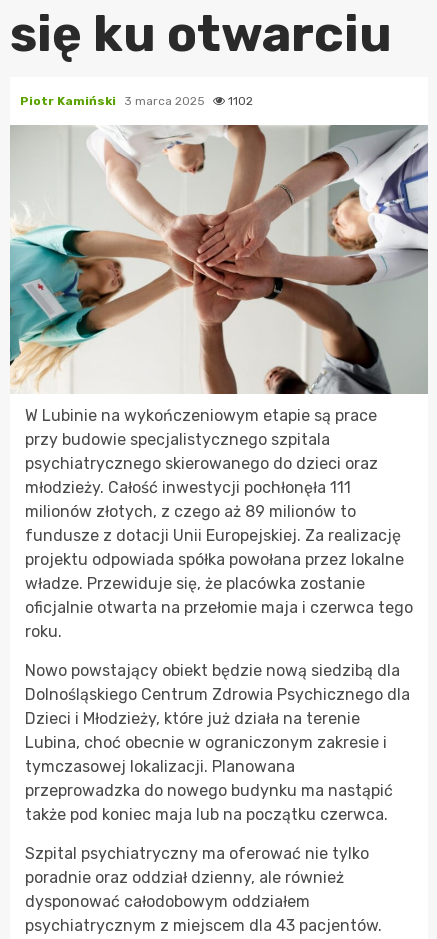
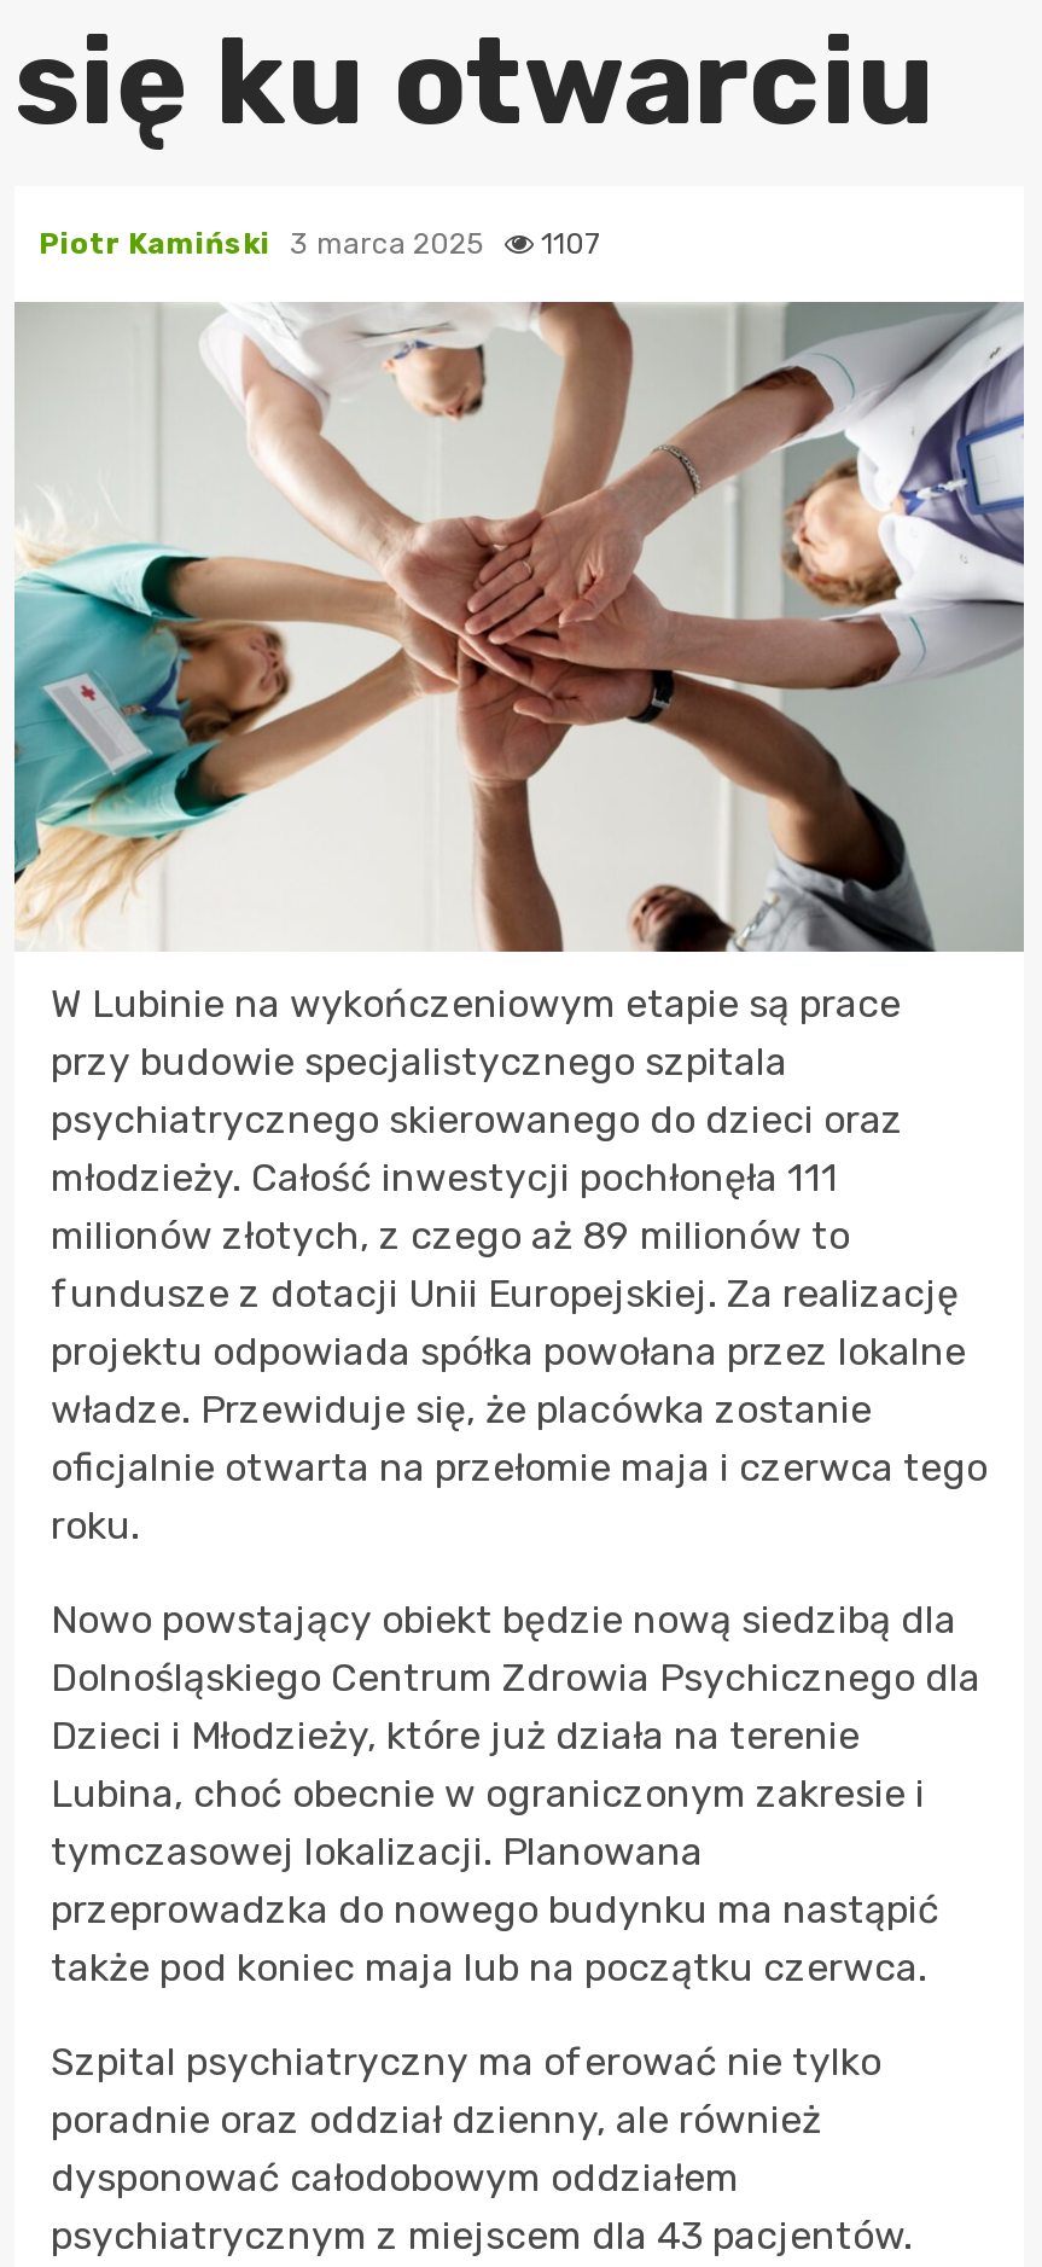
[20,94,253,108] Piotr Kamiński 3 marca 2025 1102 -> [39,227,599,261] Piotr Kamiński 3 marca 2025 1107

